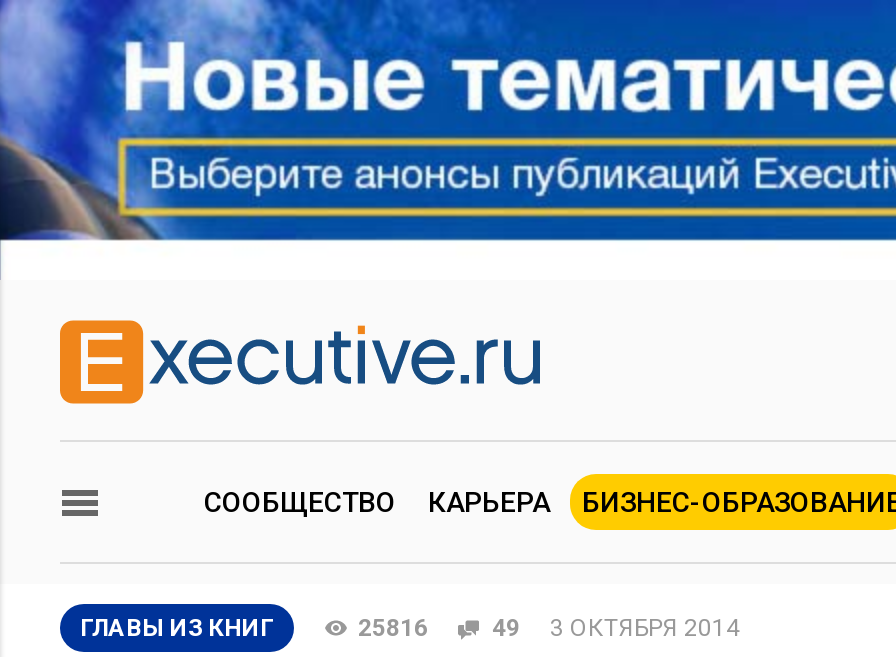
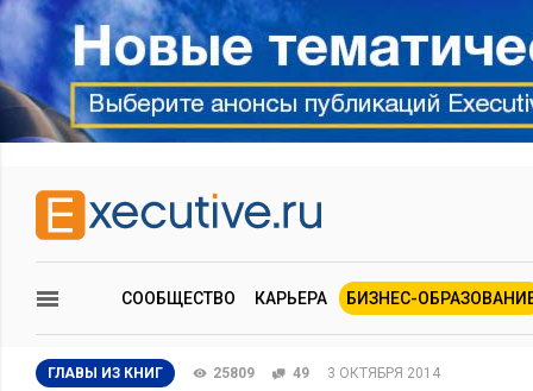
[358,614,428,642] 25816 -> [213,365,255,381] 25809

